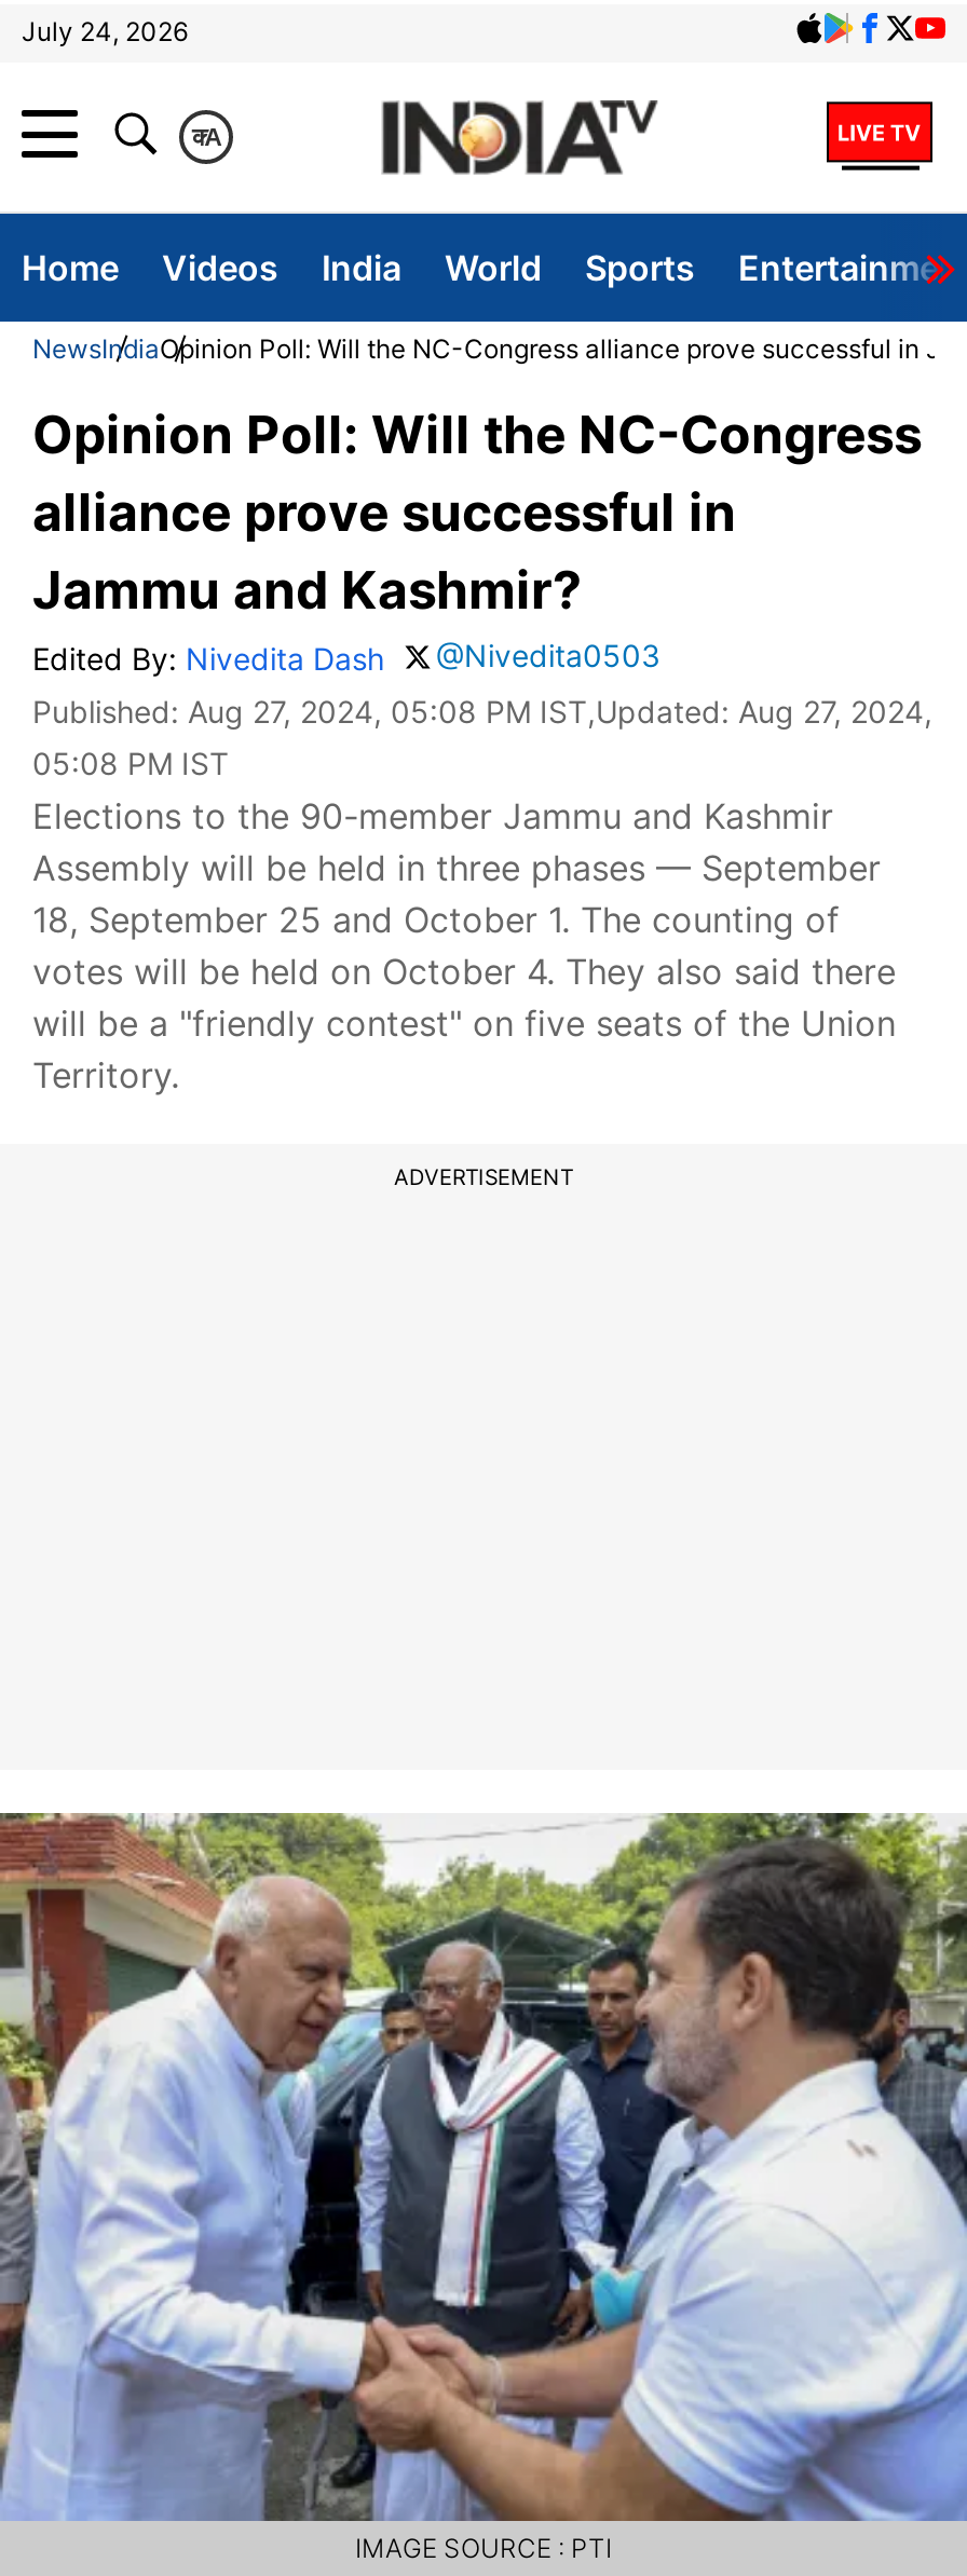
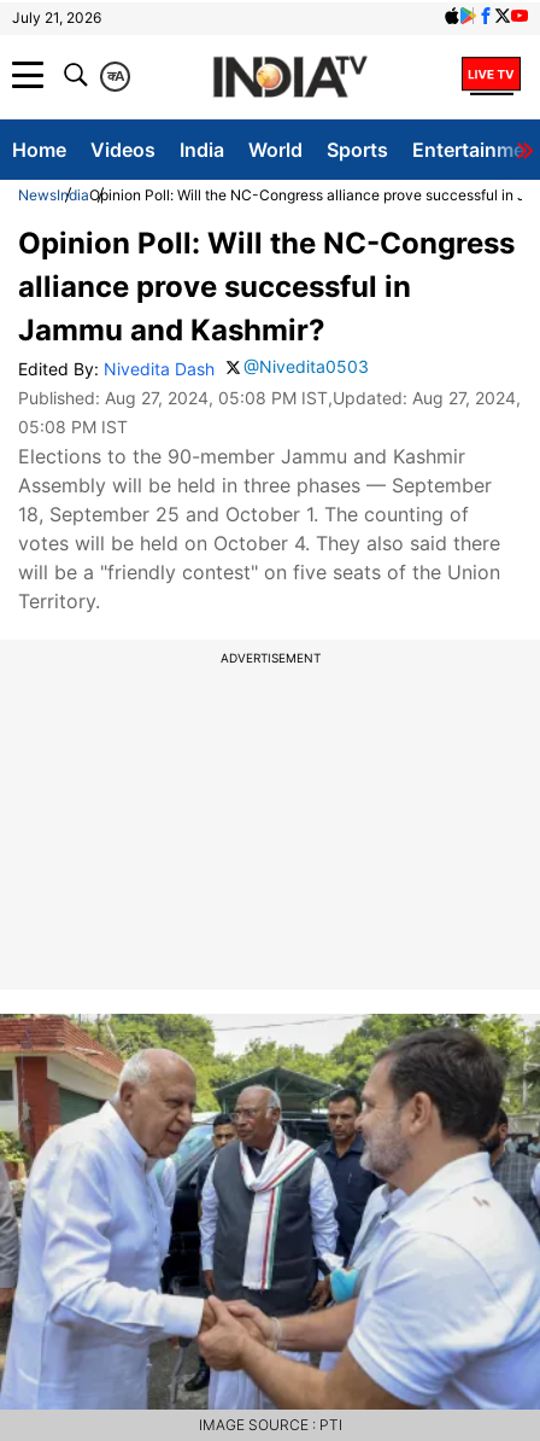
[22,15,188,47] July 24, 2026 -> [12,8,101,27] July 21, 2026

